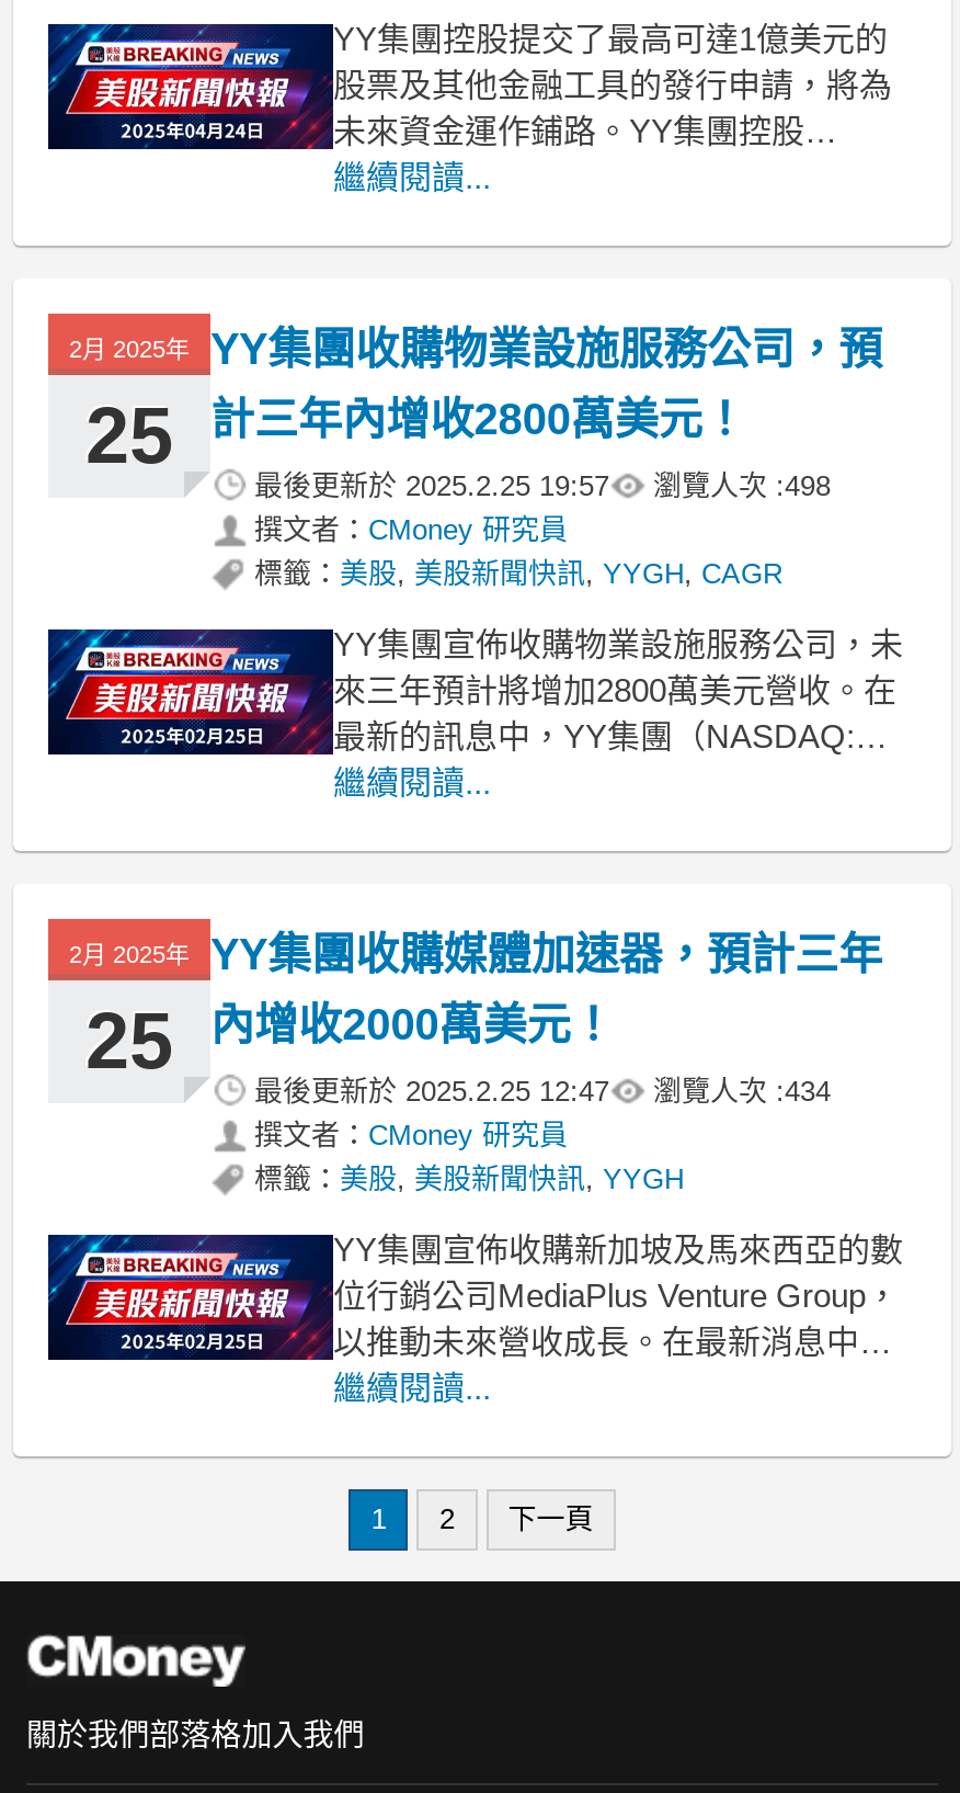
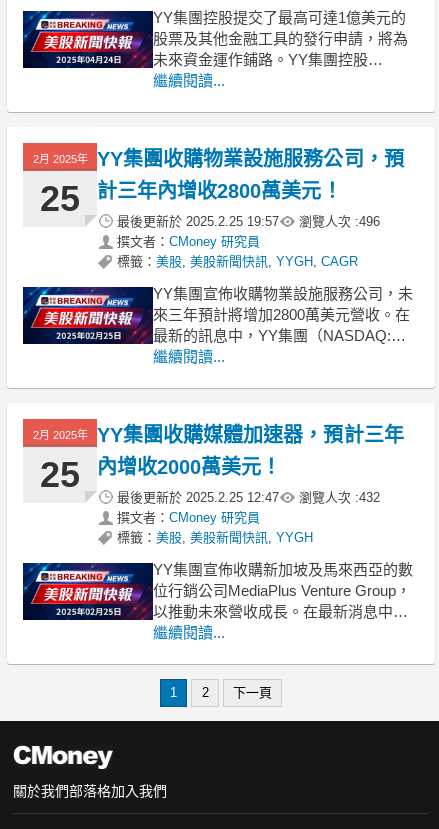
[254,469,831,502] 最後更新於2025.2.25 19:57 瀏覽人次 : 498 -> [117,214,380,229] 最後更新於2025.2.25 19:57 瀏覽人次 : 496
[254,1075,831,1108] 最後更新於2025.2.25 12:47 瀏覽人次 : 434 -> [117,490,380,505] 最後更新於2025.2.25 12:47 瀏覽人次 : 432

